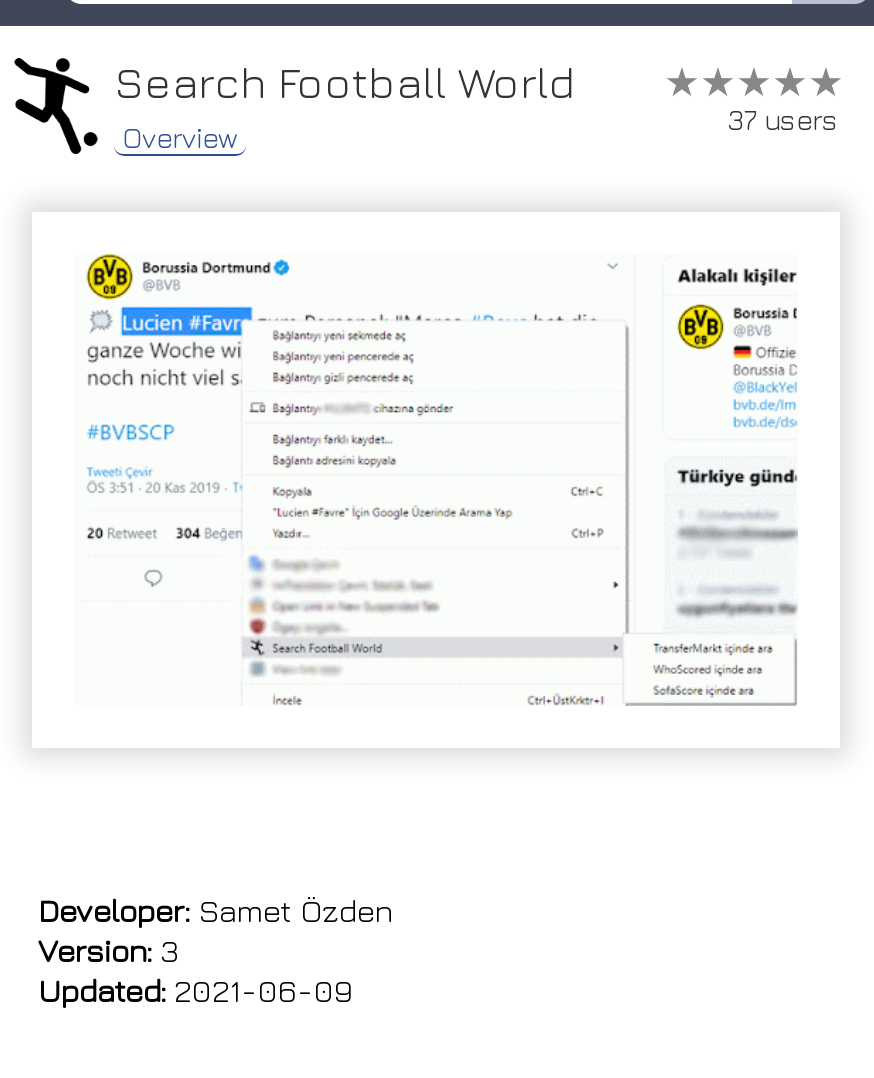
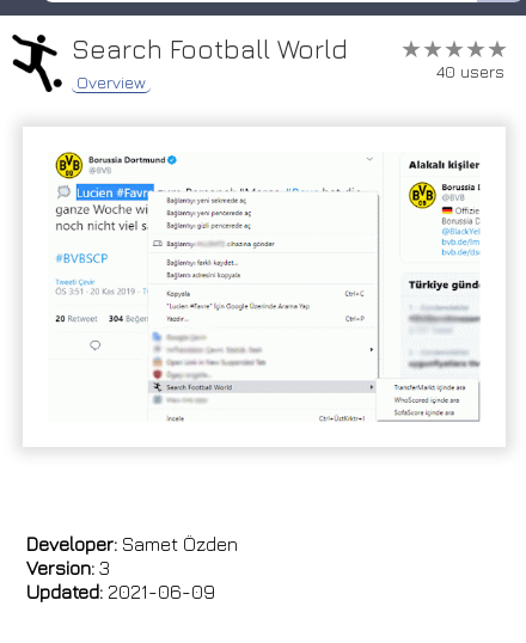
[728,102,838,136] 37 users -> [436,61,504,81] 40 users

